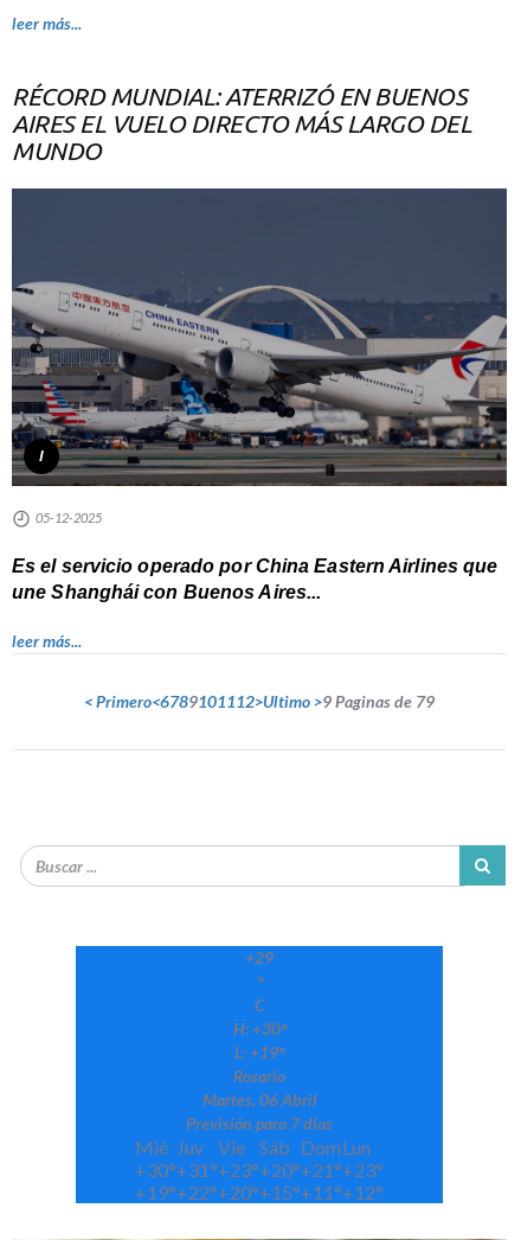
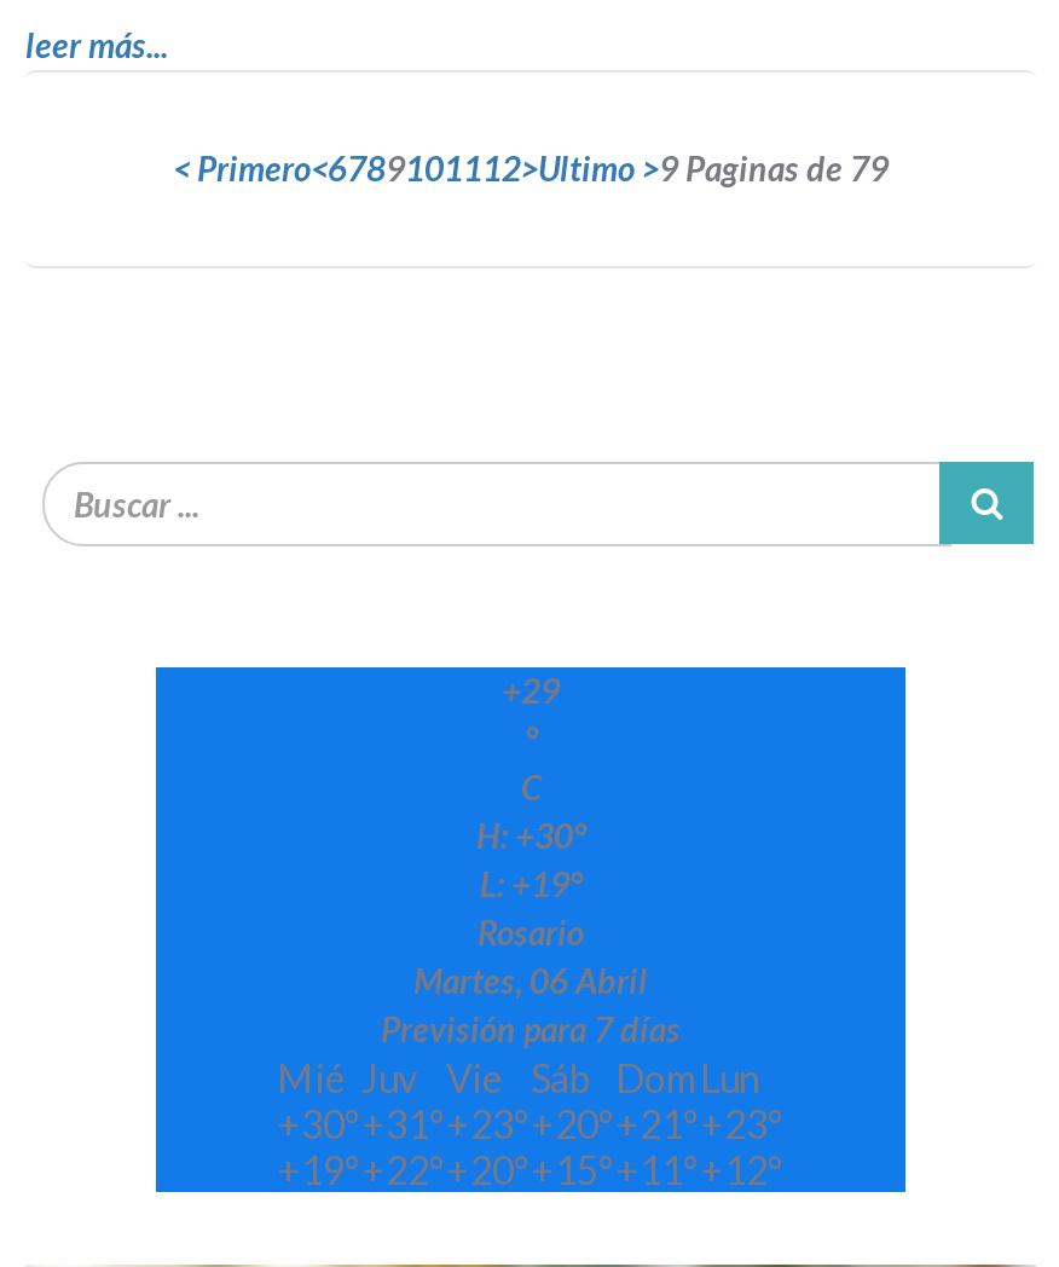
[12,82,471,165] RÉCORD MUNDIAL: ATERRIZÓ EN BUENOS | AIRES EL VUELO DIRECTO MÁS LARGO DEL | MUNDO -> none
[11,187,508,650] [image] | I | 05-12-2025 | Es el servicio operado por China Eastern Airlines que | une Shanghái con Buenos Aires... | leer más... -> none

